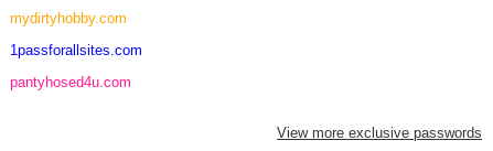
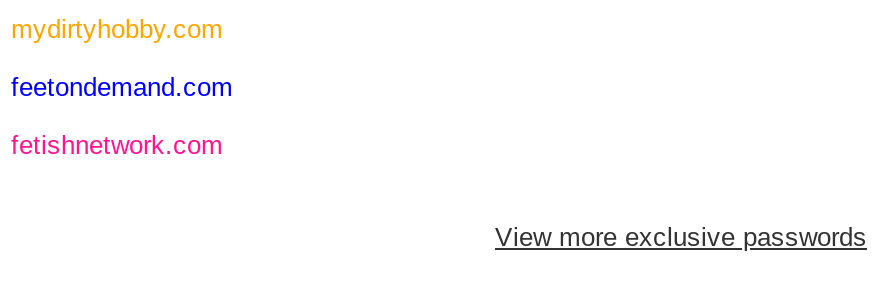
[10,42,142,58] 1passforallsites.com -> [11,72,233,102] feetondemand.com
[10,74,131,90] pantyhosed4u.com -> [11,130,223,160] fetishnetwork.com

